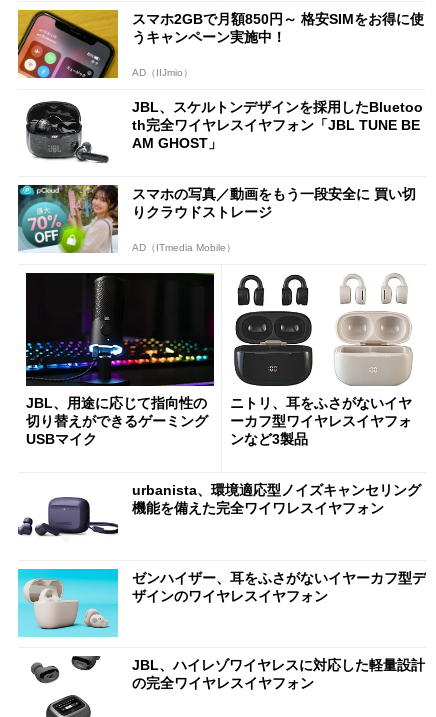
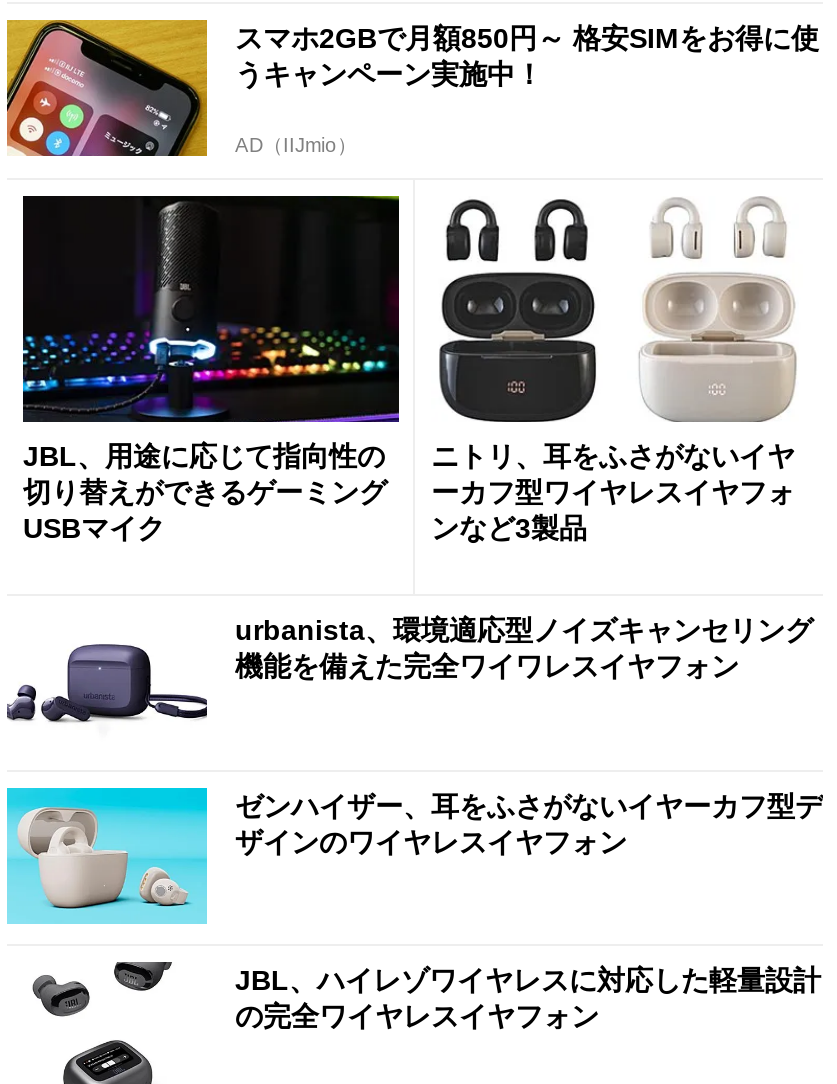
[26,99,423,253] [image] | JBL、スケルトンデザインを採用したBluetoo | th完全ワイヤレスイヤフォン「JBL TUNE BE | AM GHOST」 | スマホの写真／動画をもう一段安全に 買い切 | りクラウドストレージ | AD（ITmedia Mobile） -> none
[17,184,118,253] [image] -> none

